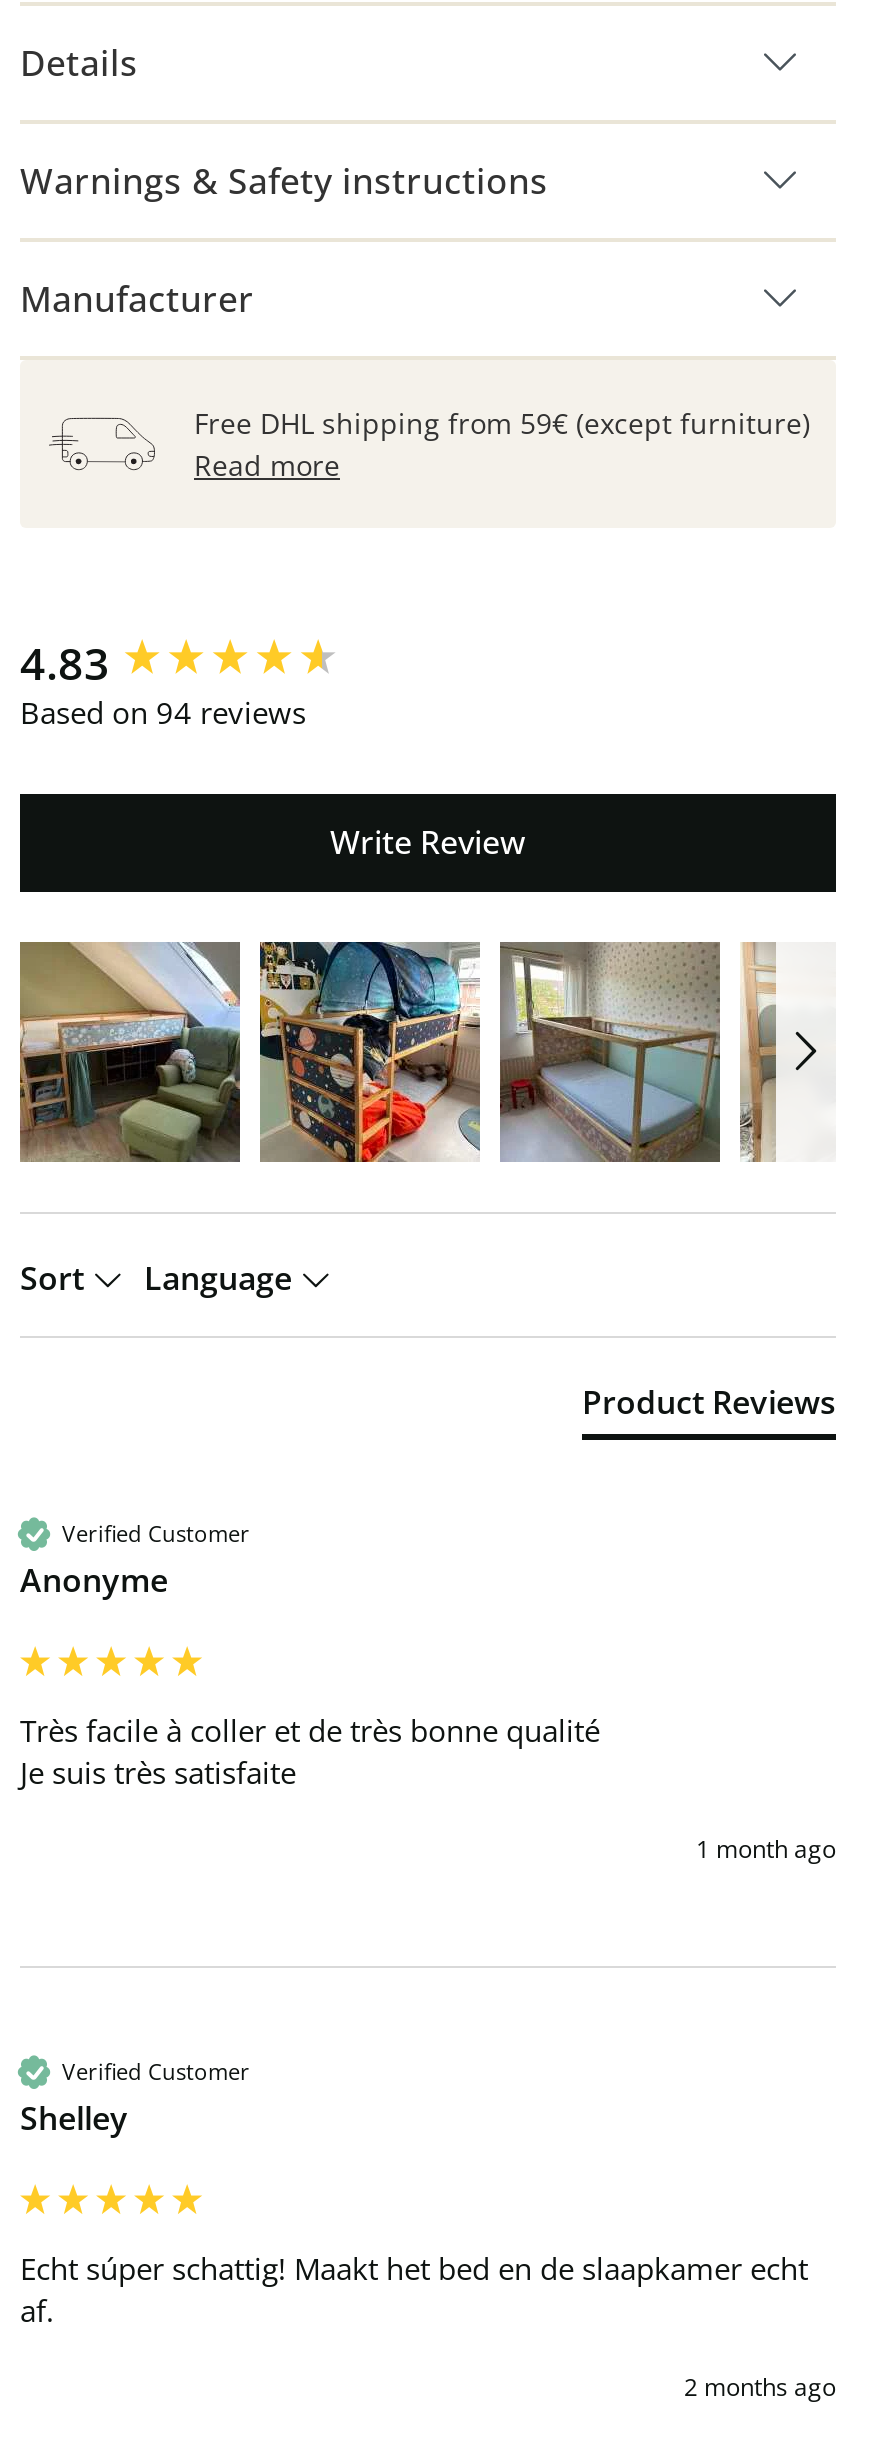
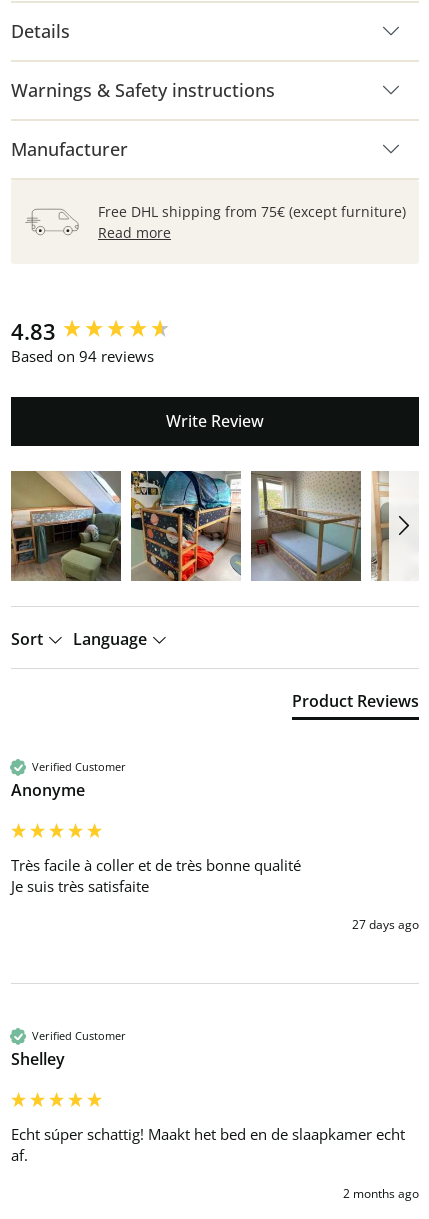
[194,403,810,441] Free DHL shipping from 59€ (except furniture) -> [98,202,406,221] Free DHL shipping from 75€ (except furniture)
[696,1831,836,1865] 1 month ago -> [352,916,419,933] 27 days ago

